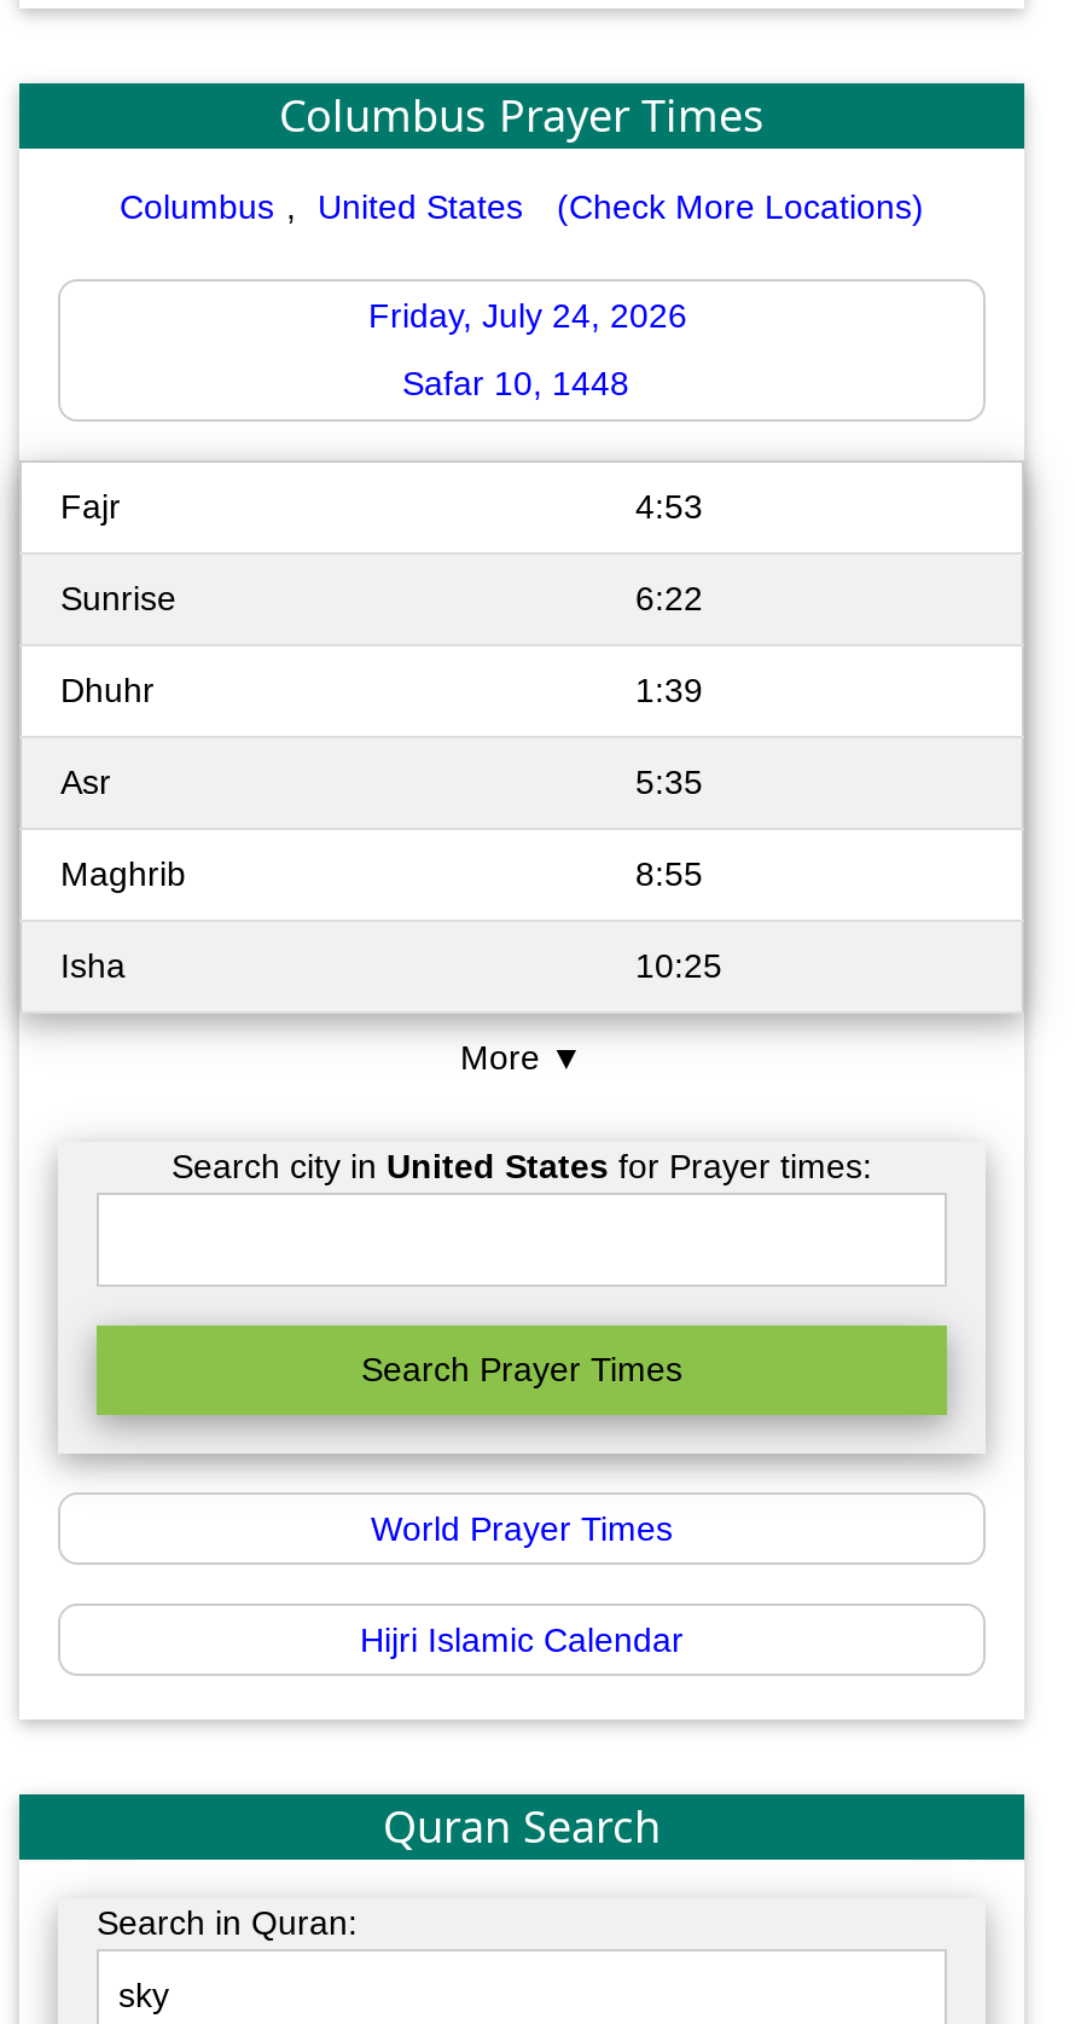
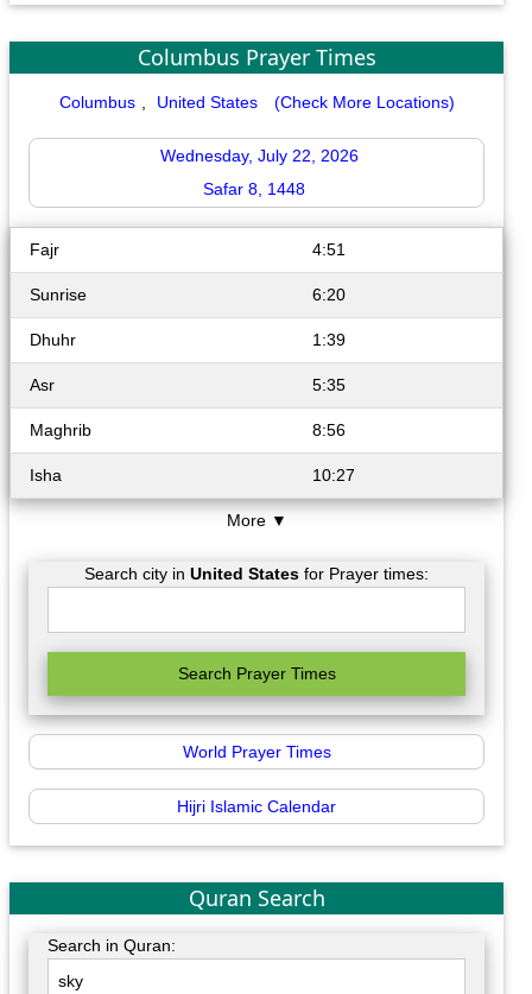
[368,297,687,336] Friday, July 24, 2026 -> [160,147,359,166] Wednesday, July 22, 2026
[402,365,629,403] Safar 10, 1448 -> [202,180,305,199] Safar 8, 1448
[635,486,703,524] 4:53 -> [312,239,346,258] 4:51
[635,578,703,616] 6:22 -> [312,284,346,303] 6:20
[635,853,703,892] 8:55 -> [312,420,346,439] 8:56
[635,945,722,984] 10:25 -> [312,465,355,484] 10:27

